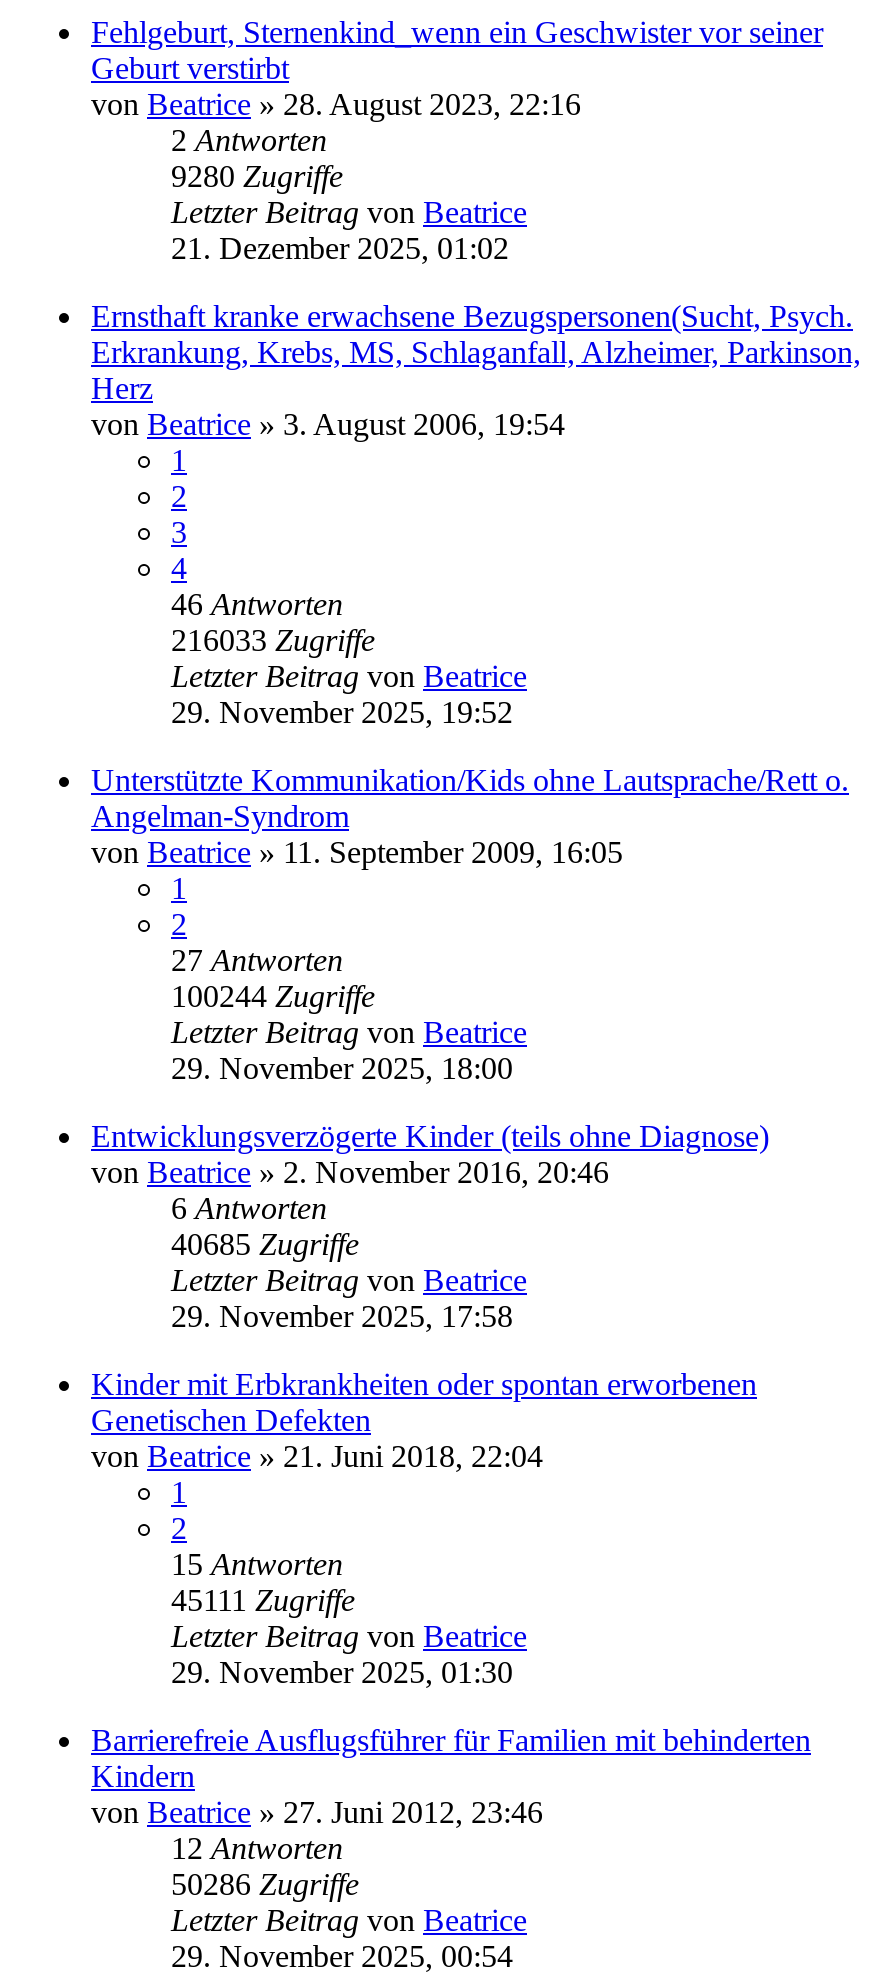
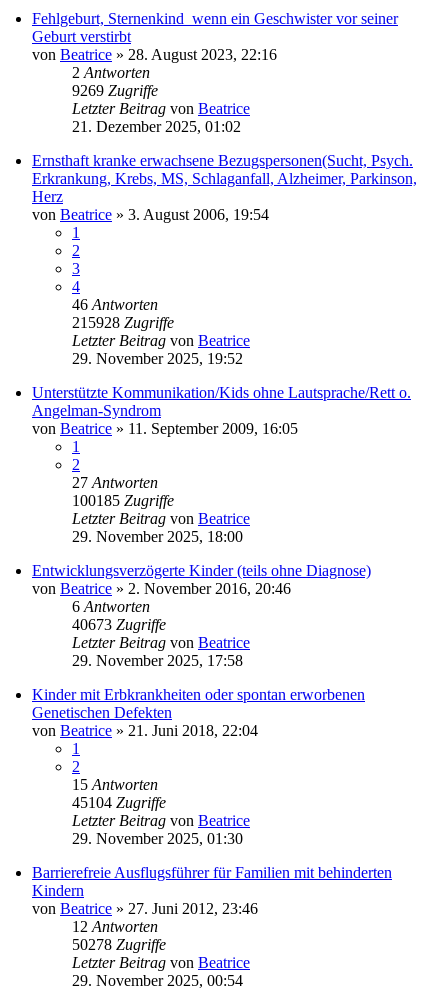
[171,159,343,193] 9280 Zugriffe -> [72,82,158,99] 9269 Zugriffe
[171,623,375,657] 216033 Zugriffe -> [72,314,174,331] 215928 Zugriffe
[171,979,375,1013] 100244 Zugriffe -> [72,492,174,509] 100185 Zugriffe
[171,1227,359,1261] 40685 Zugriffe -> [72,616,166,633] 40673 Zugriffe
[171,1583,355,1617] 45111 Zugriffe -> [72,794,166,811] 45104 Zugriffe
[171,1867,359,1901] 50286 Zugriffe -> [72,936,166,953] 50278 Zugriffe

